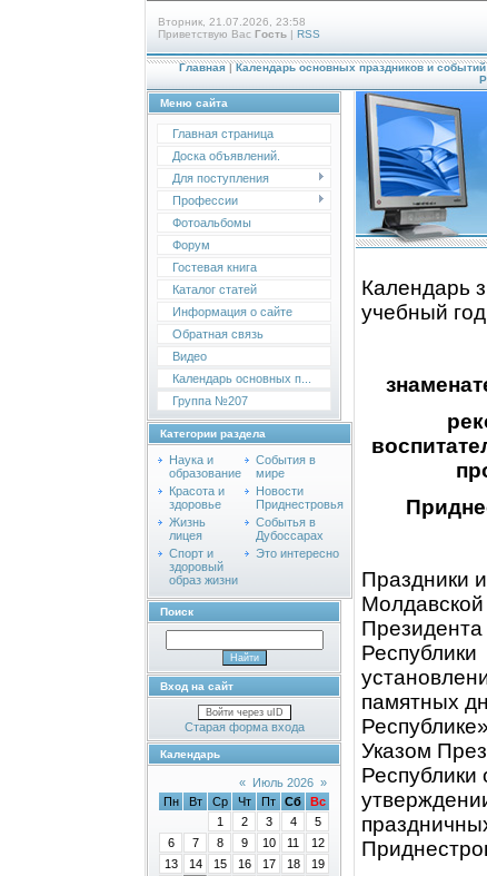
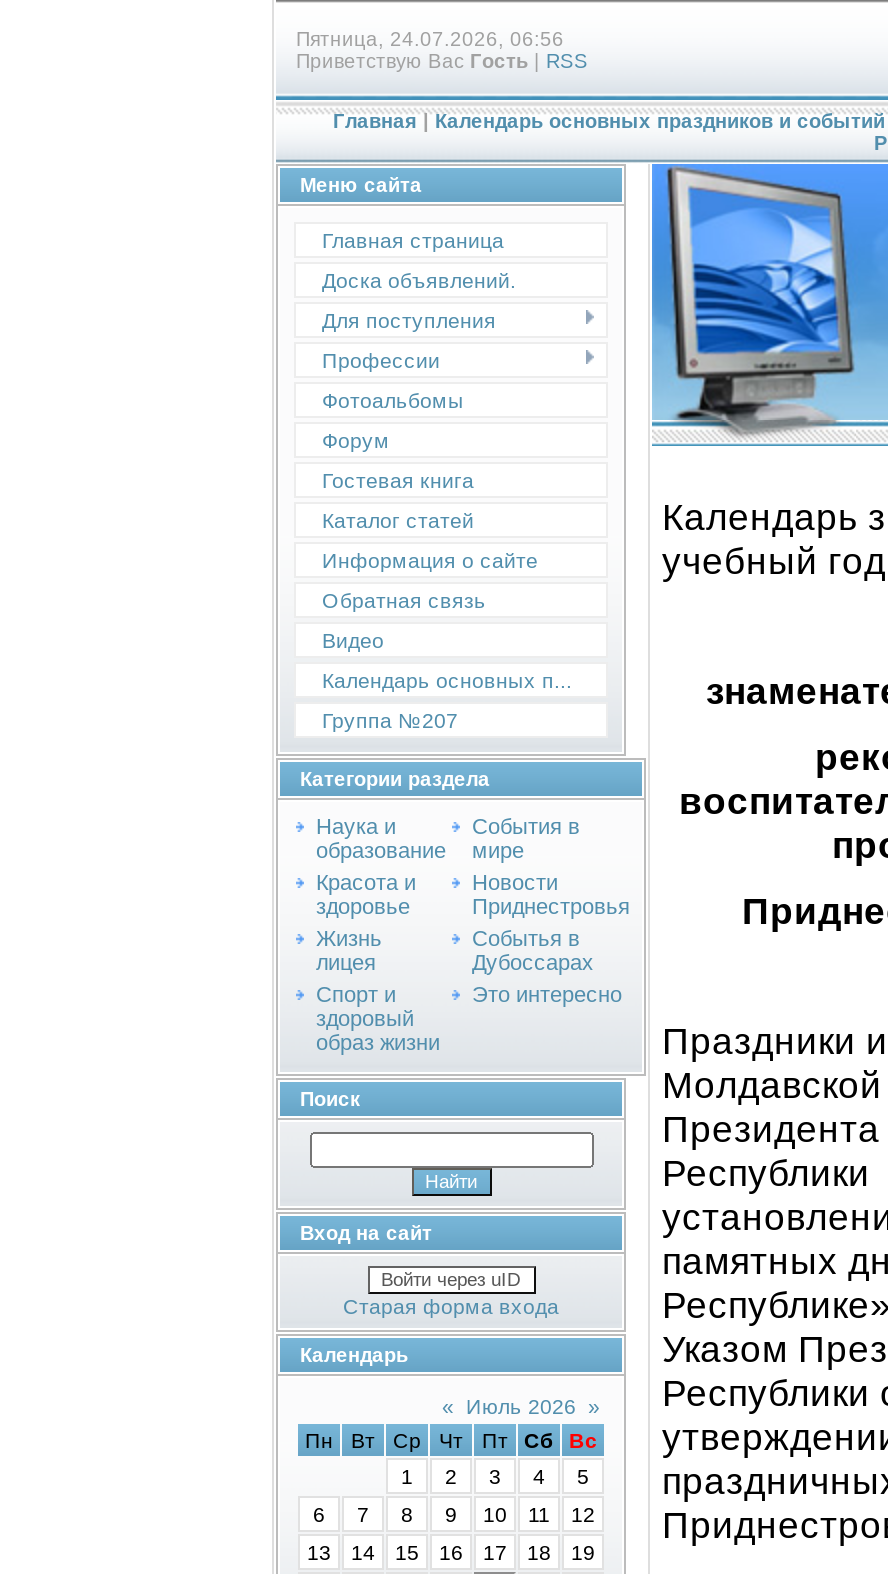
[158,16,306,28] Вторник, 21.07.2026, 23:58 -> [296,28,564,50] Пятница, 24.07.2026, 06:56

